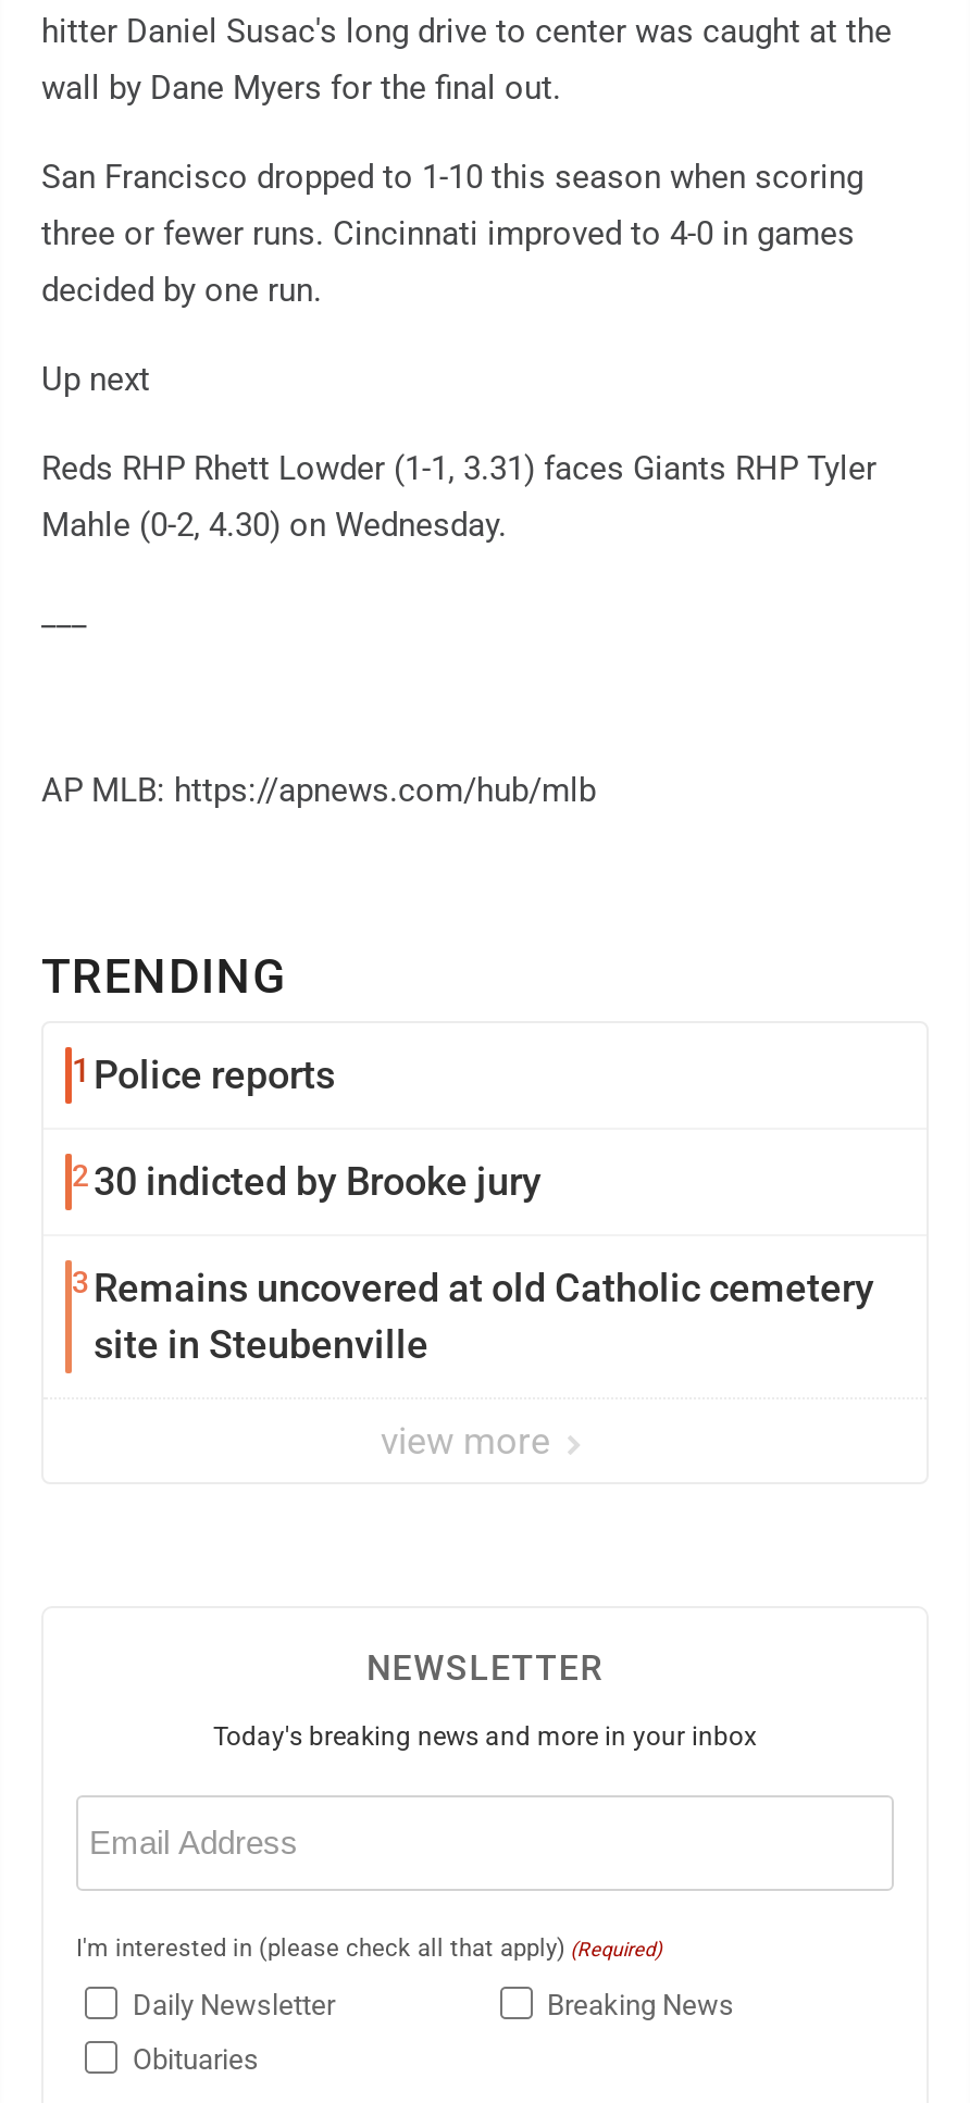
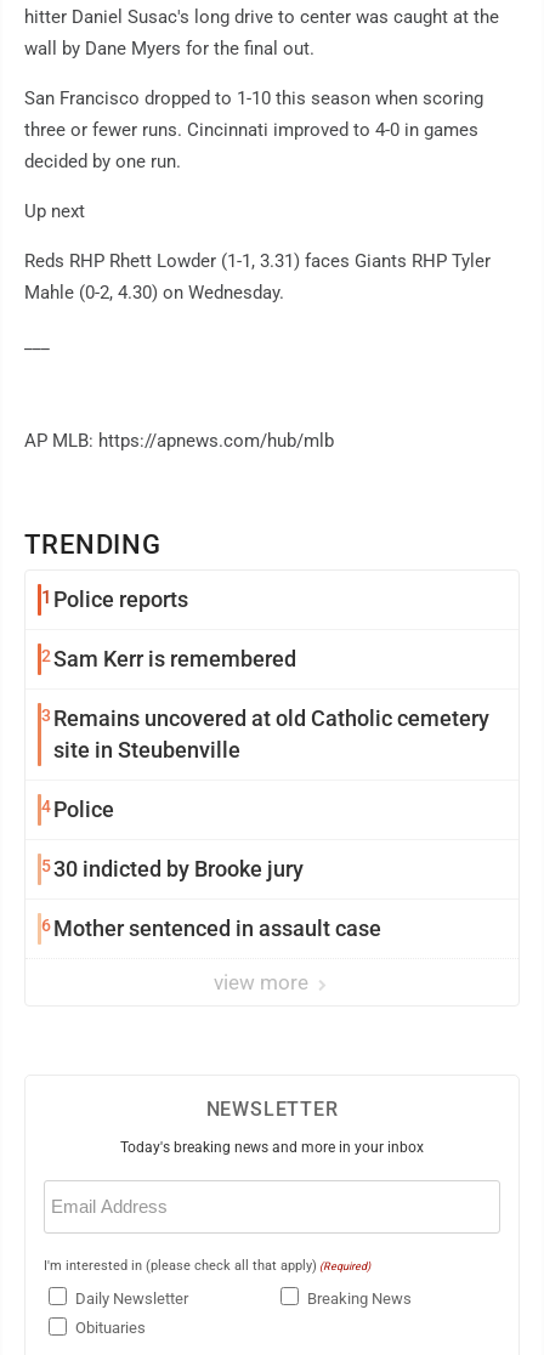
[72,1158,542,1204] 2 30 indicted by Brooke jury -> [41,646,296,672] 2 Sam Kerr is remembered
none -> [41,797,381,941] 4 Police | 5 30 indicted by Brooke jury | 6 Mother sentenced in assault case

